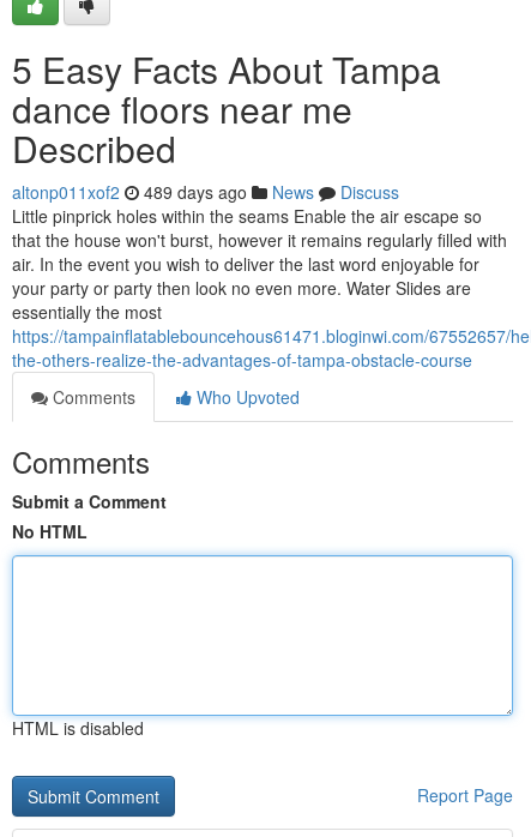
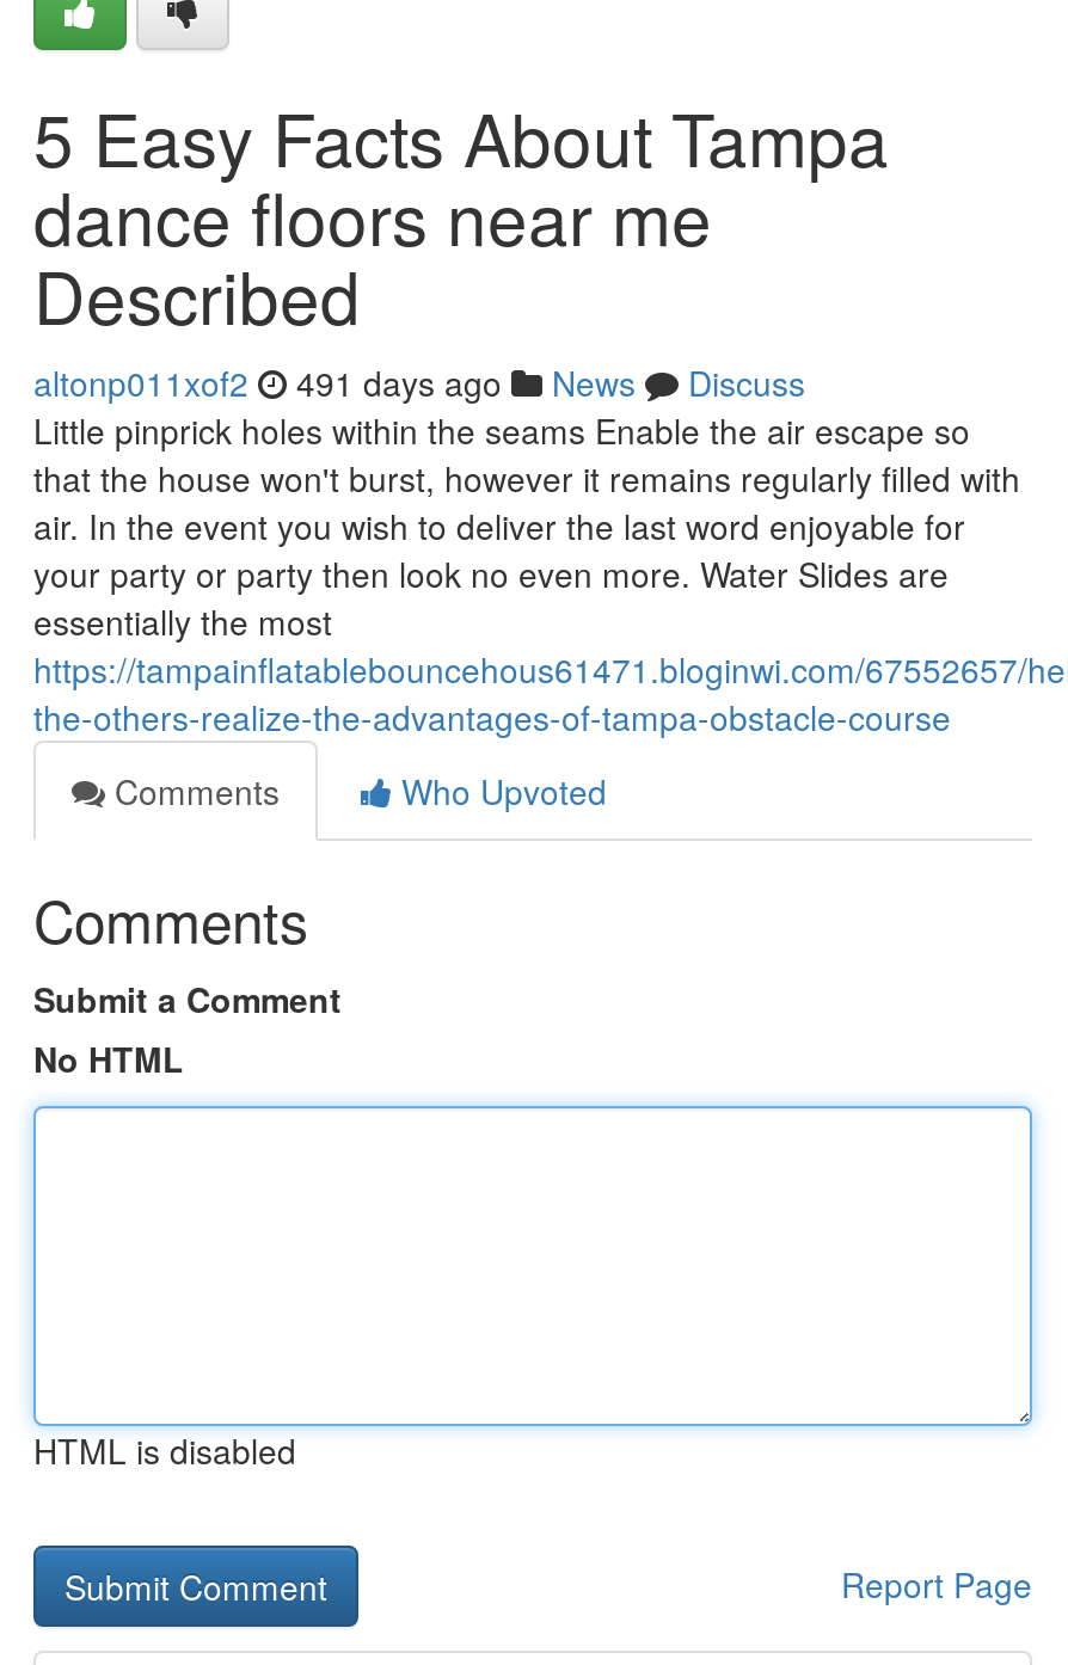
[12,180,399,204] altonp011xof2 489 days ago News Discuss -> [33,358,805,406] altonp011xof2 491 days ago News Discuss

